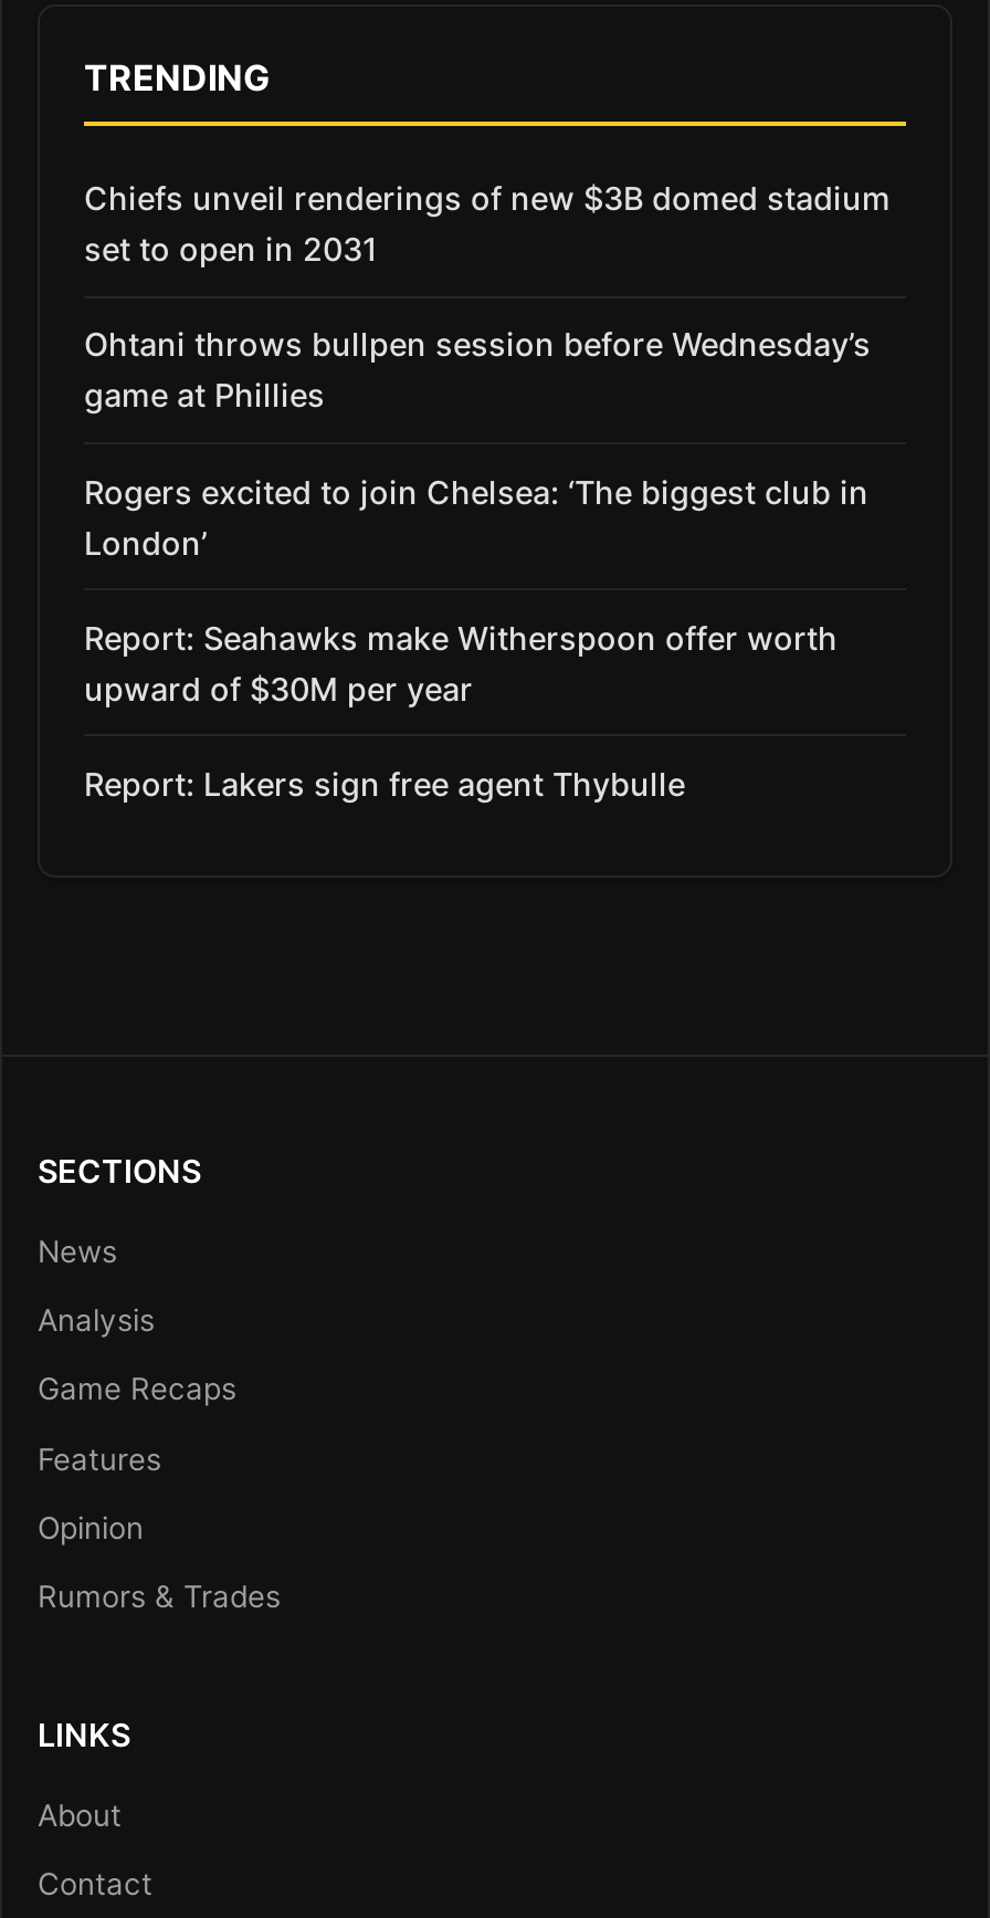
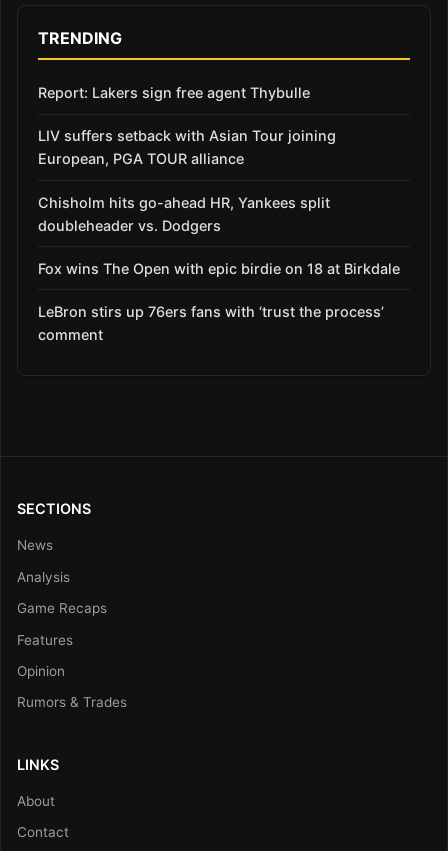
[84,179,891,707] Chiefs unveil renderings of new $3B domed stadium | set to open in 2031 | Ohtani throws bullpen session before Wednesday’s | game at Phillies | Rogers excited to join Chelsea: ‘The biggest club in | London’ | Report: Seahawks make Witherspoon offer worth | upward of $30M per year -> none
moved [84,765,685,802] -> [38,84,310,101]: Report: Lakers sign free agent Thybulle
none -> [38,127,400,343] LIV suffers setback with Asian Tour joining | European, PGA TOUR alliance | Chisholm hits go-ahead HR, Yankees split | doubleheader vs. Dodgers | Fox wins The Open with epic birdie on 18 at Birkdale | LeBron stirs up 76ers fans with ‘trust the process’ | comment

